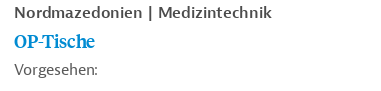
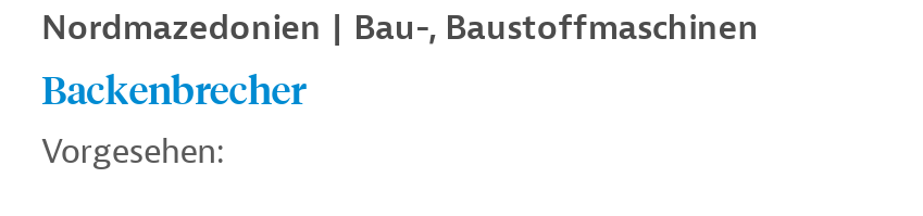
[14,3,271,53] Medizintechnik | OP-Tische -> [41,7,759,115] Bau-, Baustoffmaschinen | Backenbrecher

